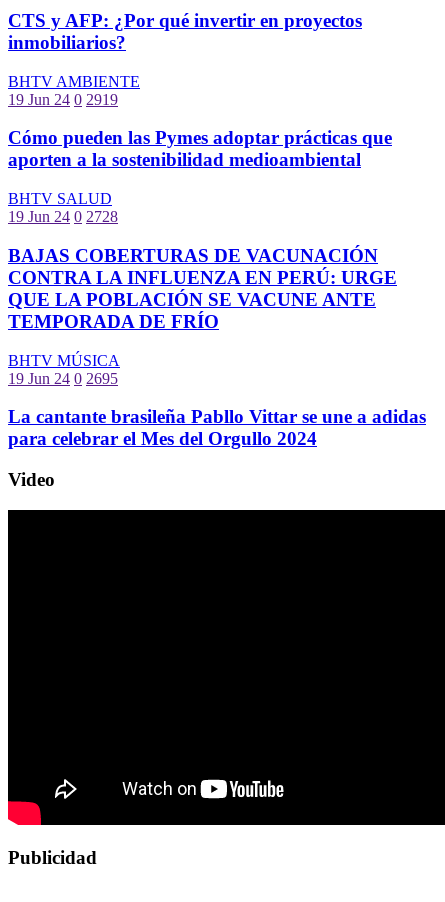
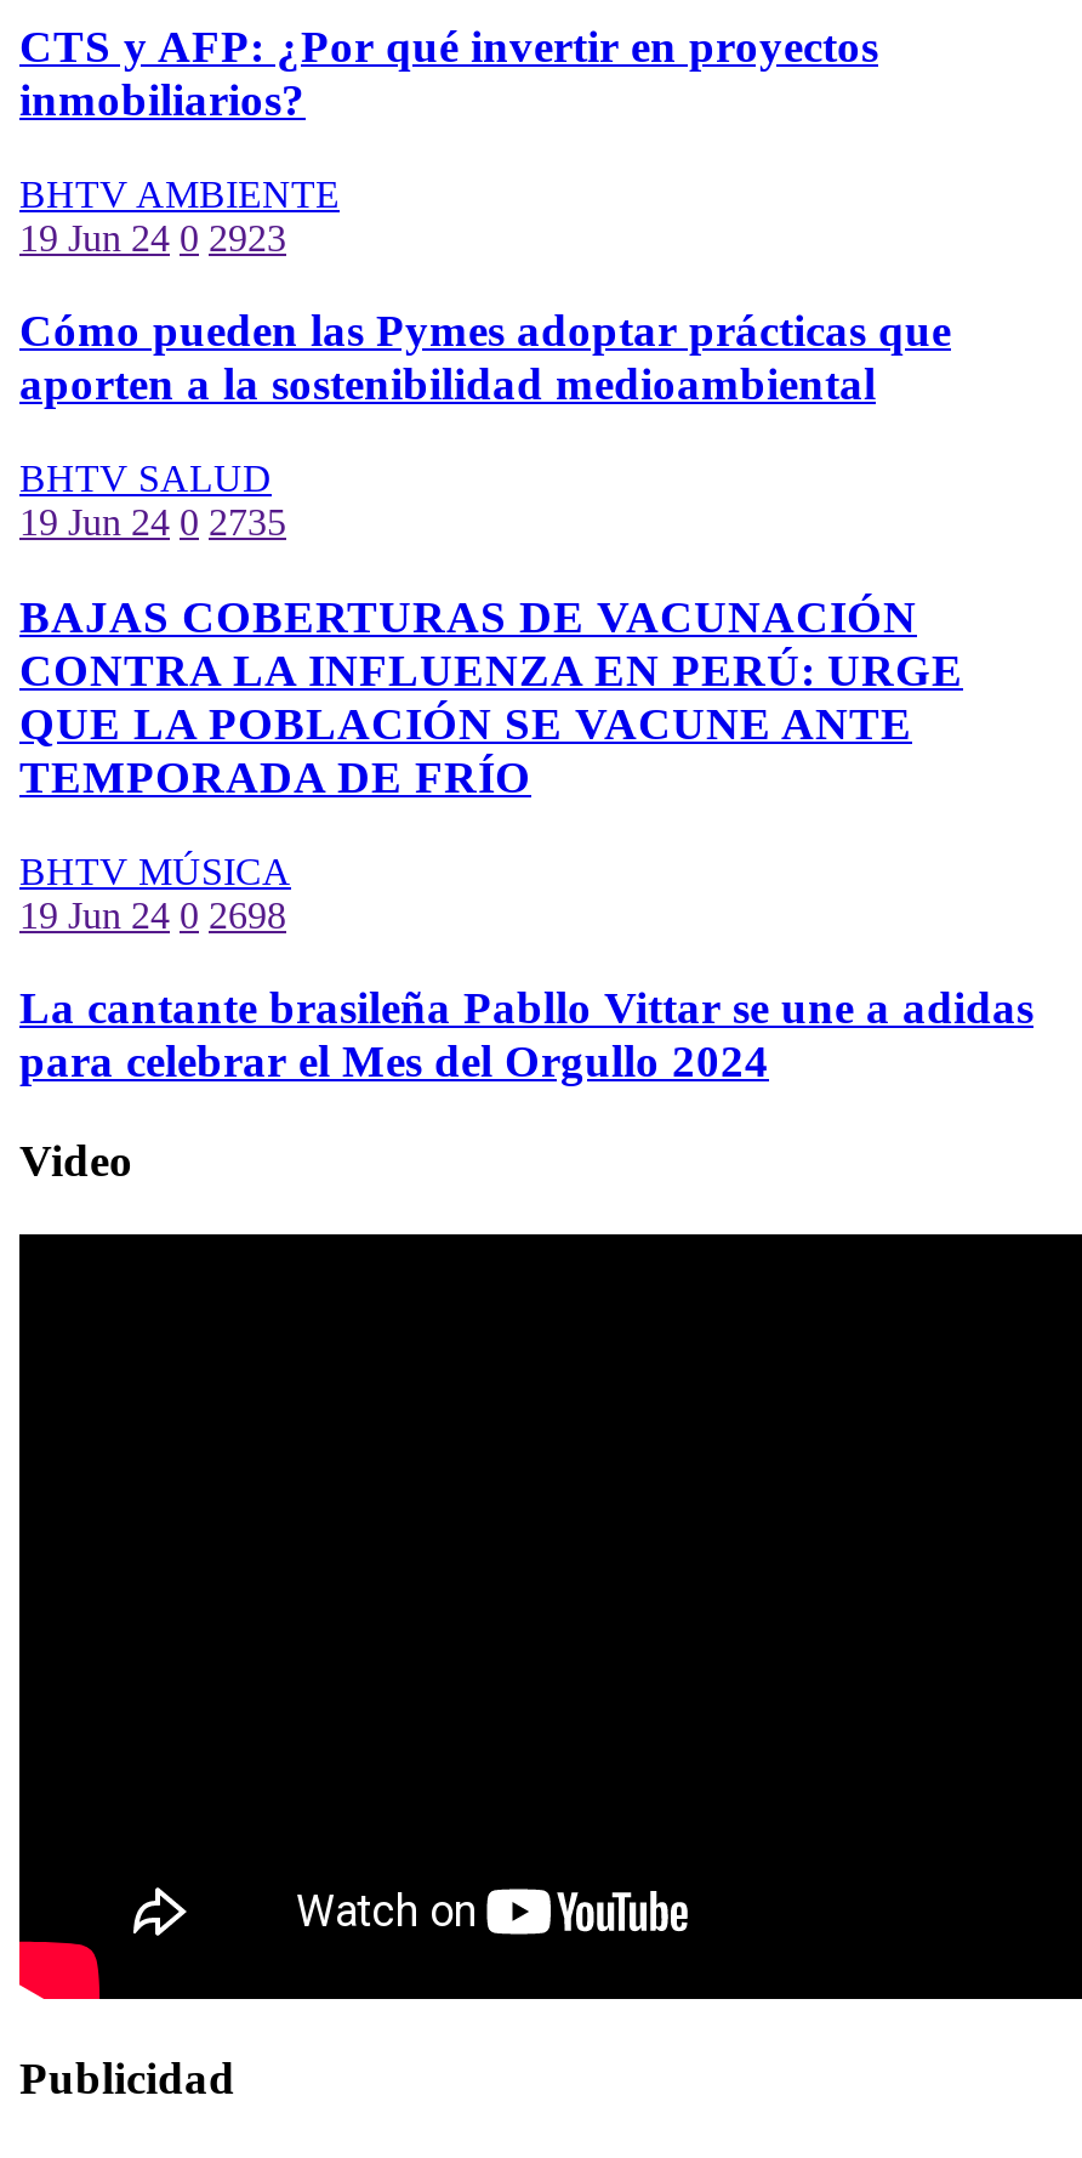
[8,91,118,108] 19 Jun 24 0 2919 -> [19,216,286,258] 19 Jun 24 0 2923
[8,208,118,225] 19 Jun 24 0 2728 -> [19,502,286,543] 19 Jun 24 0 2735
[8,369,118,386] 19 Jun 24 0 2695 -> [19,893,286,935] 19 Jun 24 0 2698

